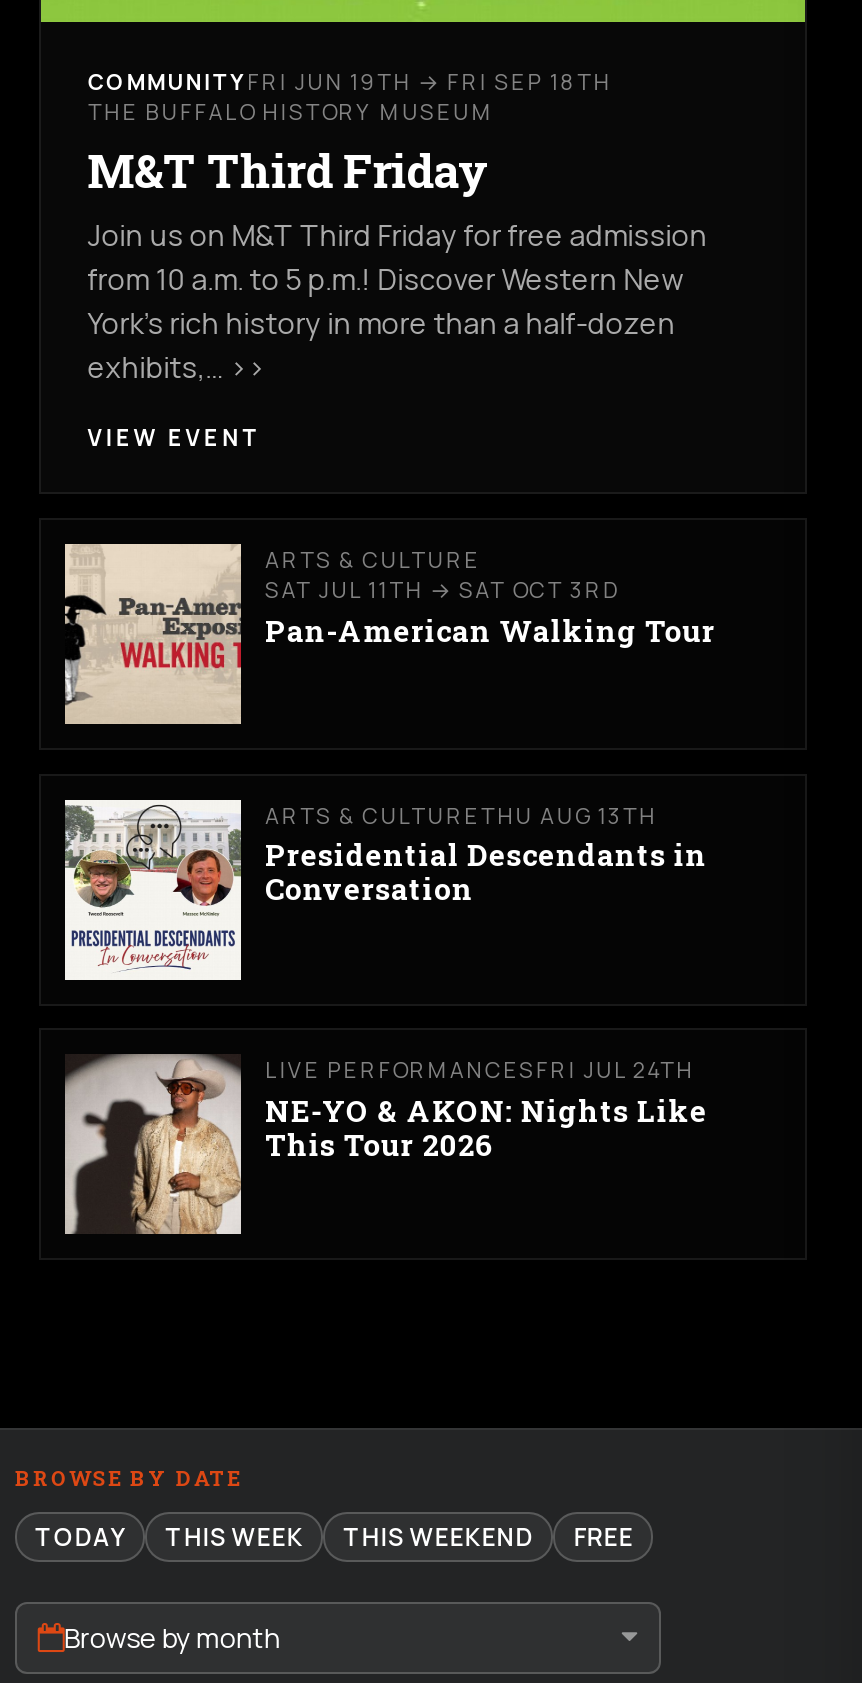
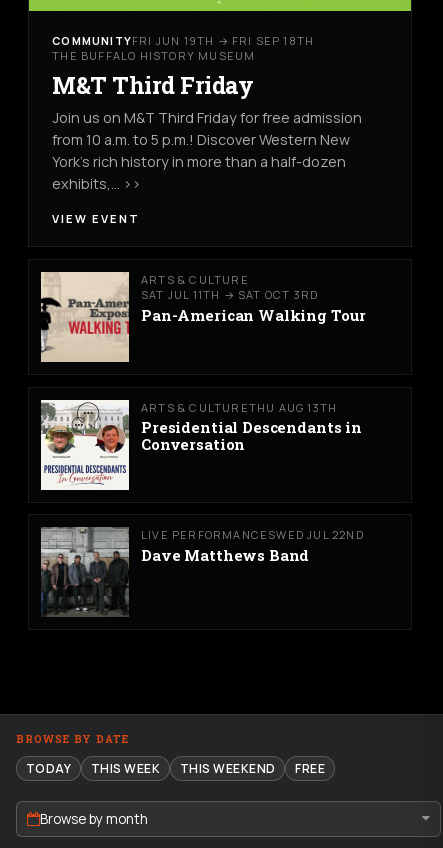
[63,1054,708,1236] [image] | LIVE PERFORMANCES FRI JUL 24TH | NE-YO & AKON: Nights Like | This Tour 2026 -> [40,527,364,617] [image] | LIVE PERFORMANCESWED JUL 22ND | Dave Matthews Band

